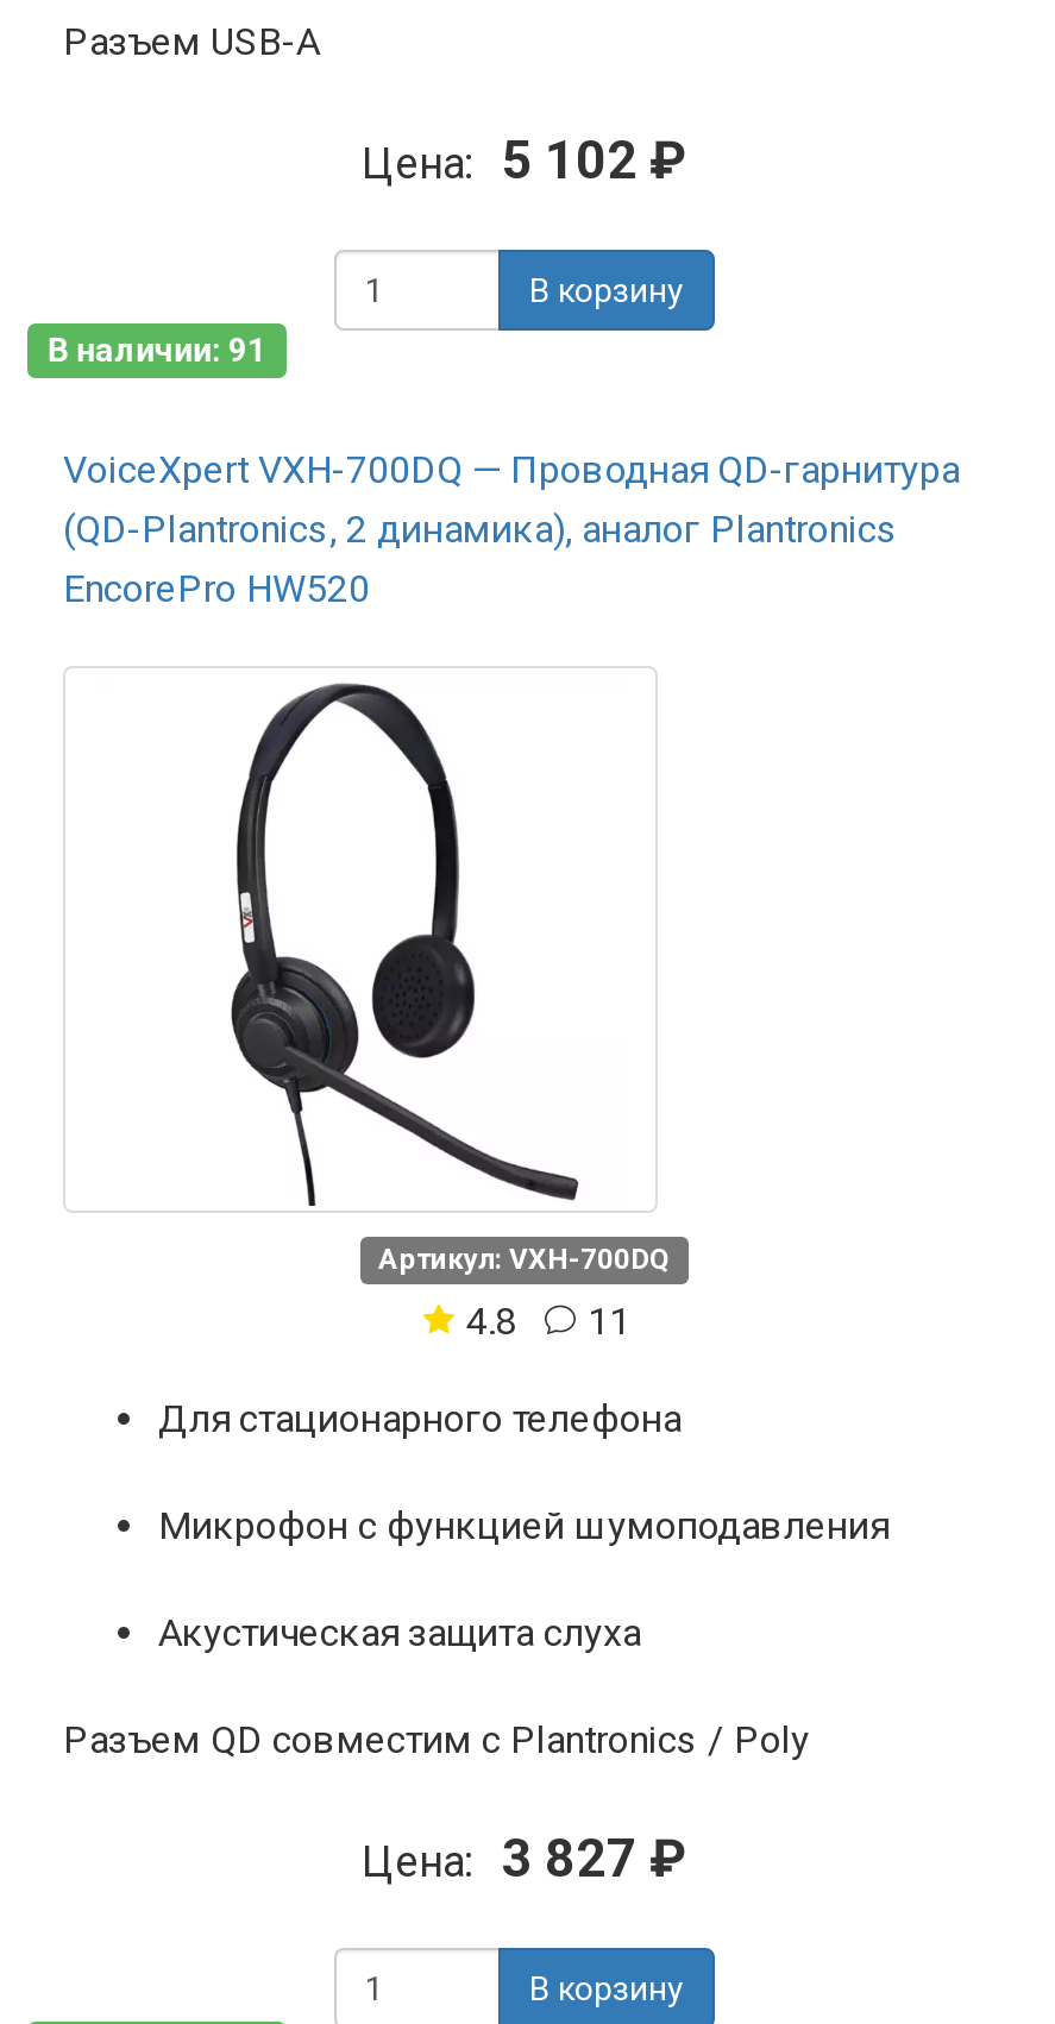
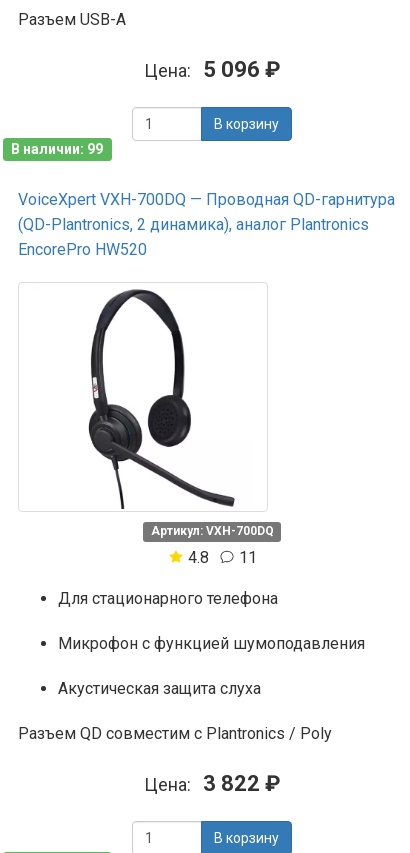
[362,131,687,191] Цена: 5 102 ₽ -> [143,57,280,82] Цена: 5 096 ₽
[47,331,266,369] В наличии: 91 -> [11,141,103,157] В наличии: 99
[362,1829,687,1889] Цена: 3 827 ₽ -> [143,771,280,796] Цена: 3 822 ₽

